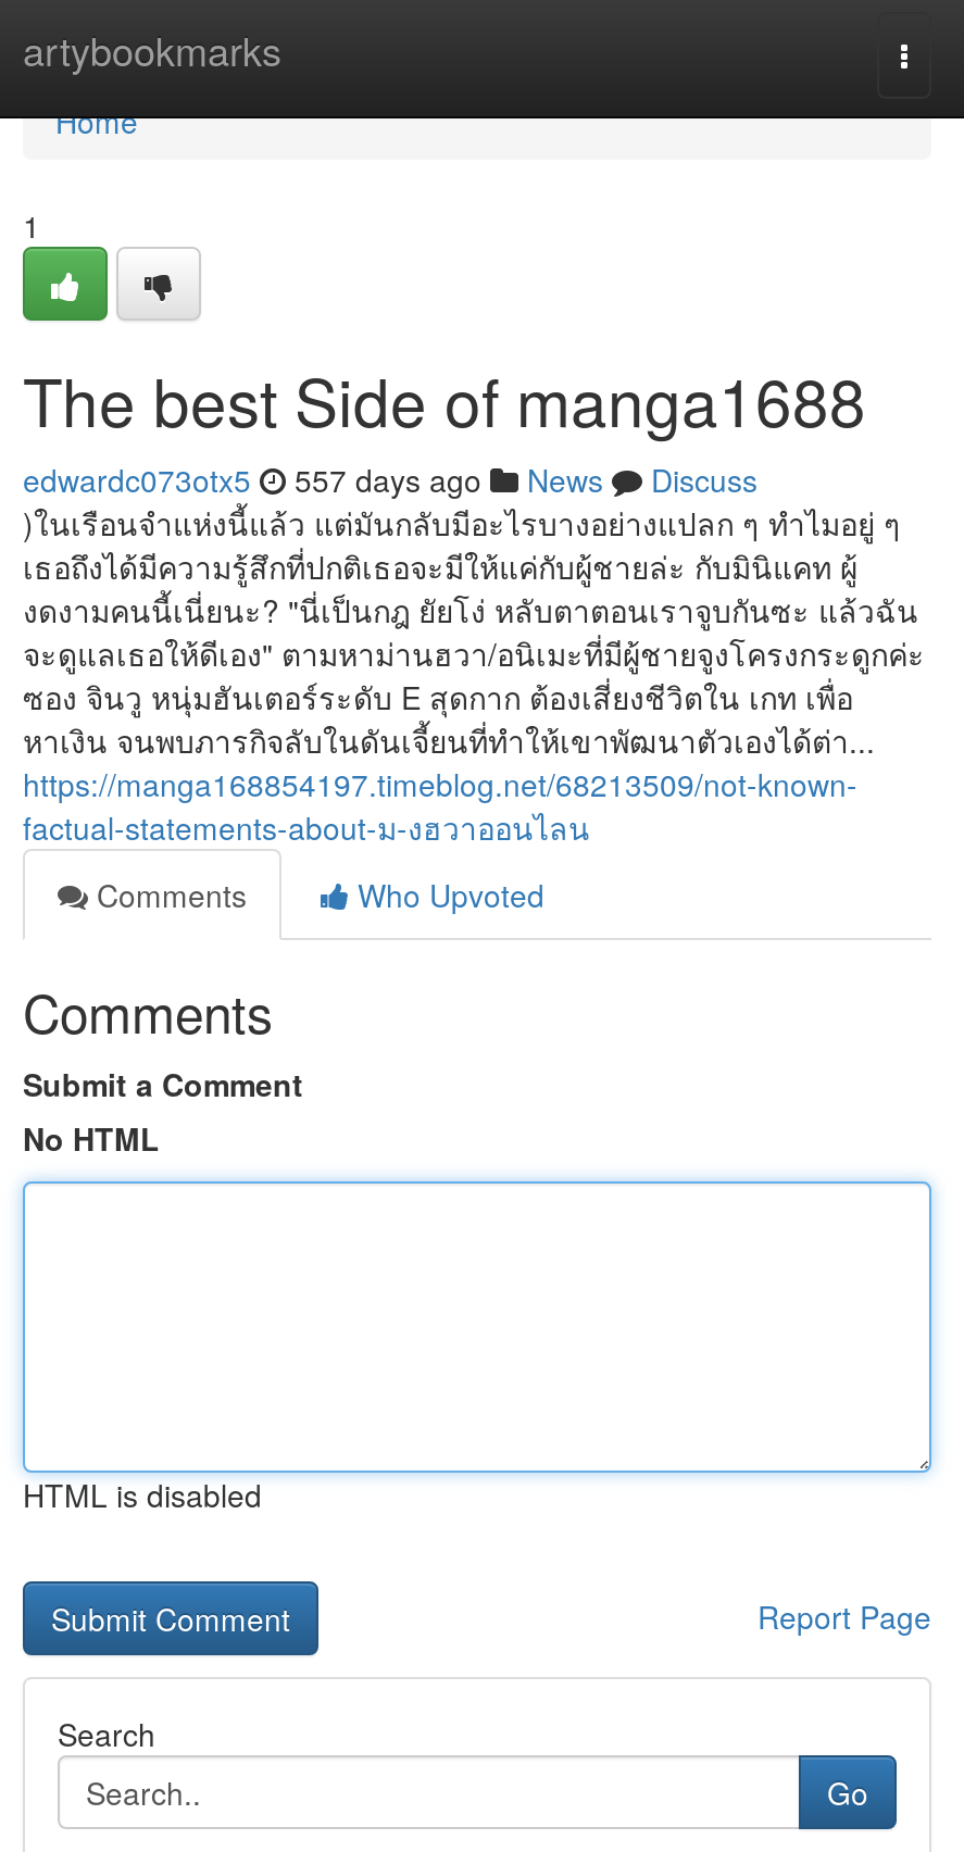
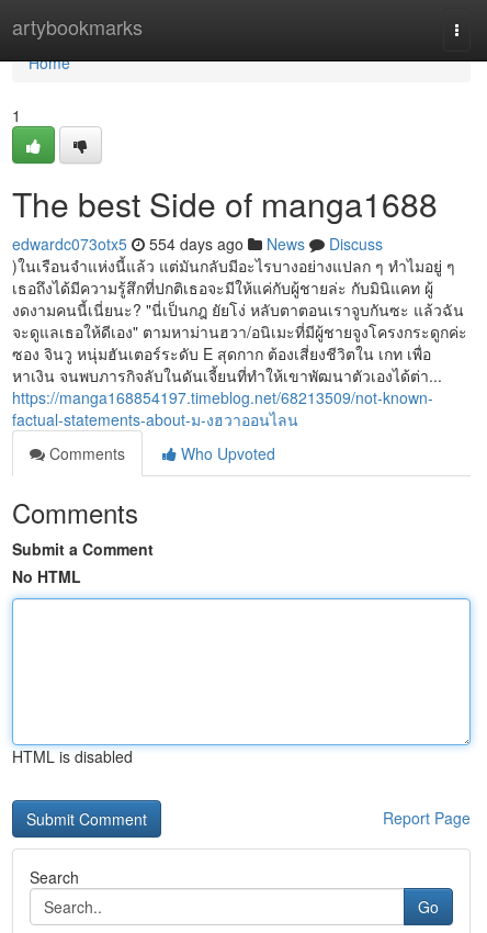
[23,458,758,501] edwardc073otx5 557 days ago News Discuss -> [12,233,383,255] edwardc073otx5 554 days ago News Discuss

